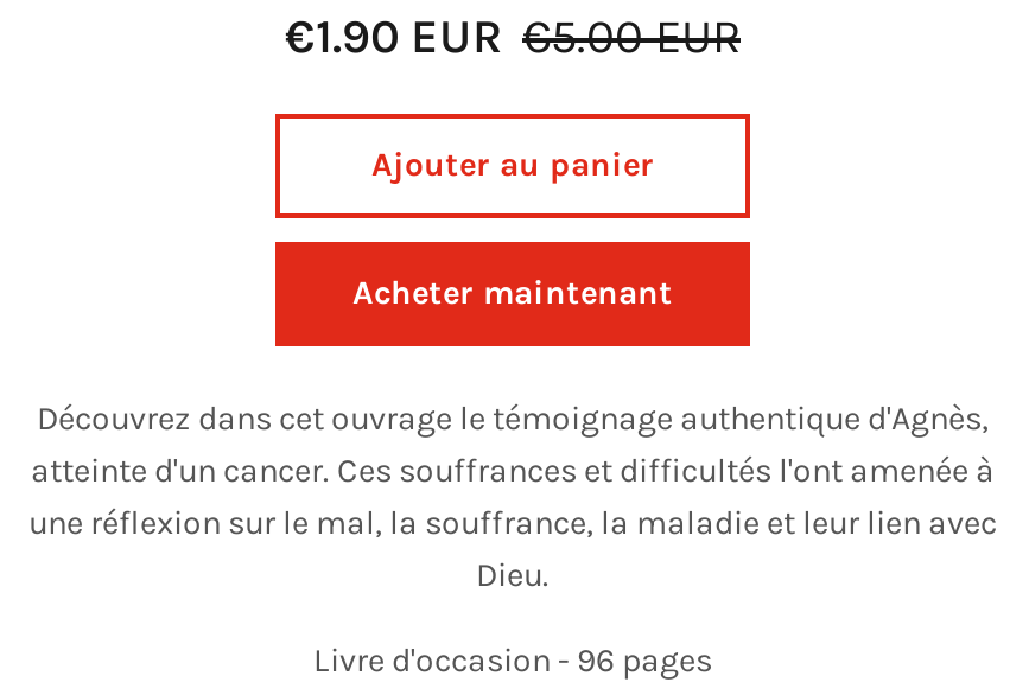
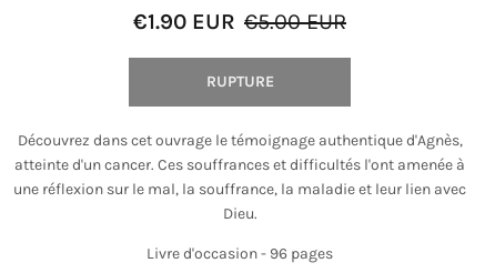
[352,145,673,314] Ajouter au panier | Acheter maintenant -> [206,72,274,91] RUPTURE

